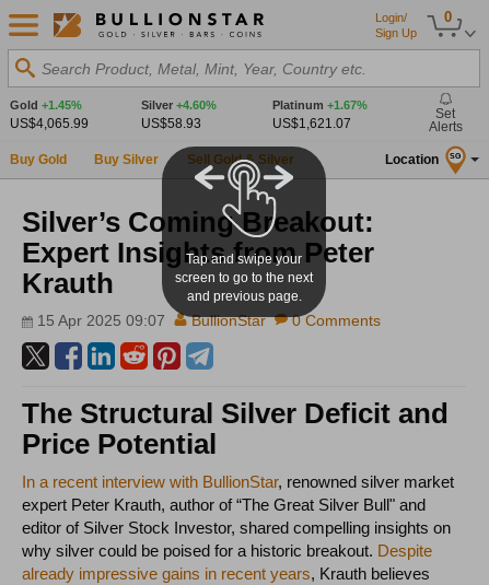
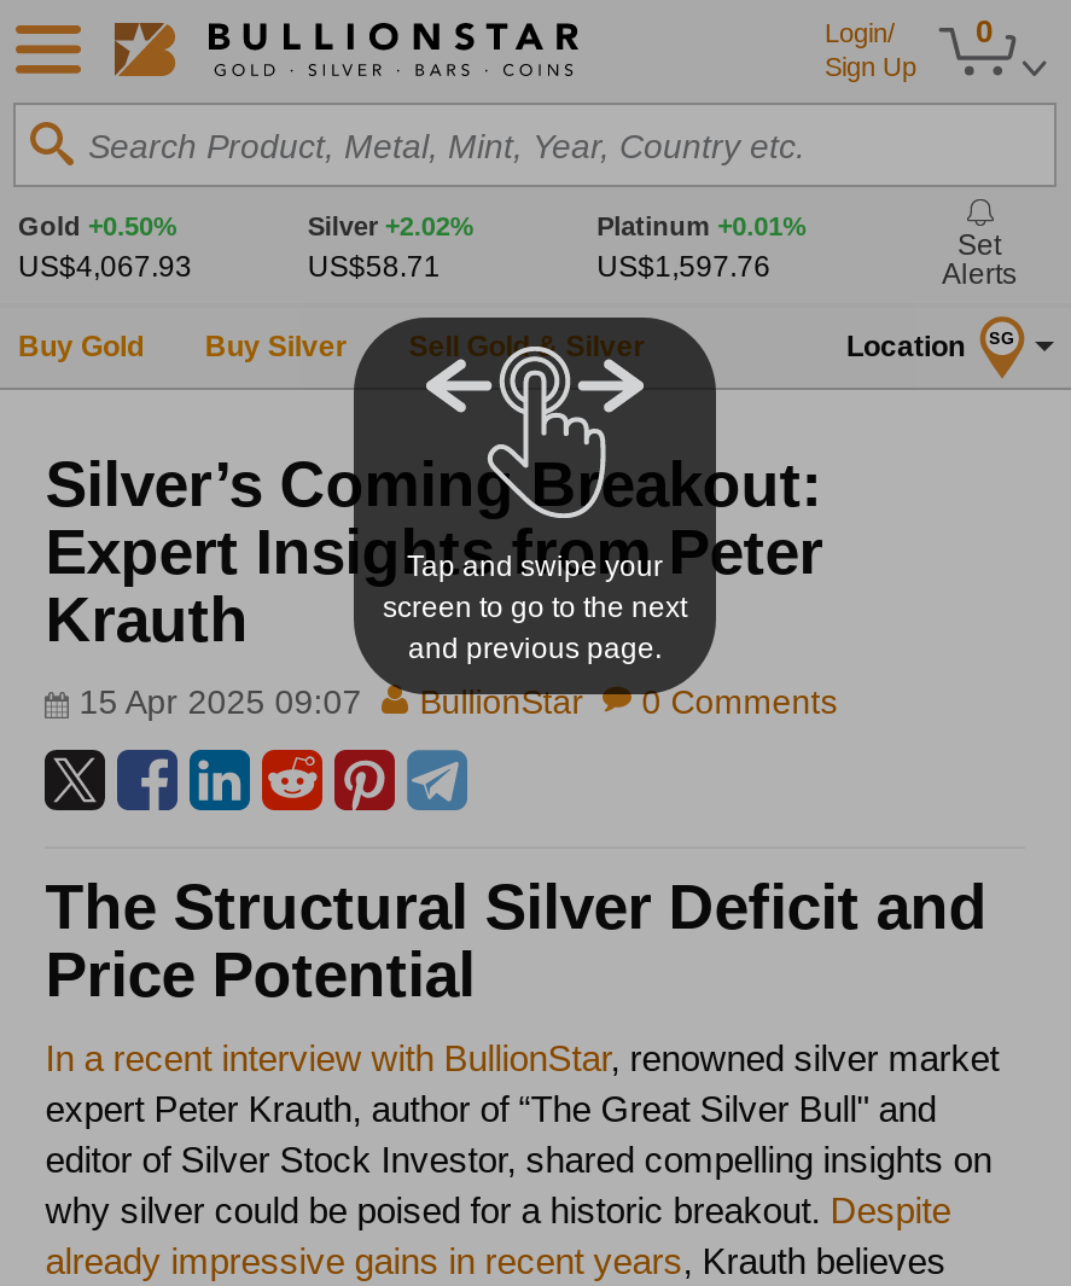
[10,98,89,131] Gold +1.45% | US$4,065.99 -> [18,211,192,284] Gold +0.50% | US$4,067.93
[141,98,216,131] Silver +4.60% | US$58.93 -> [307,211,474,284] Silver +2.02% | US$58.71
[272,98,367,131] Platinum +1.67% | US$1,621.07 -> [597,211,807,284] Platinum +0.01% | US$1,597.76

